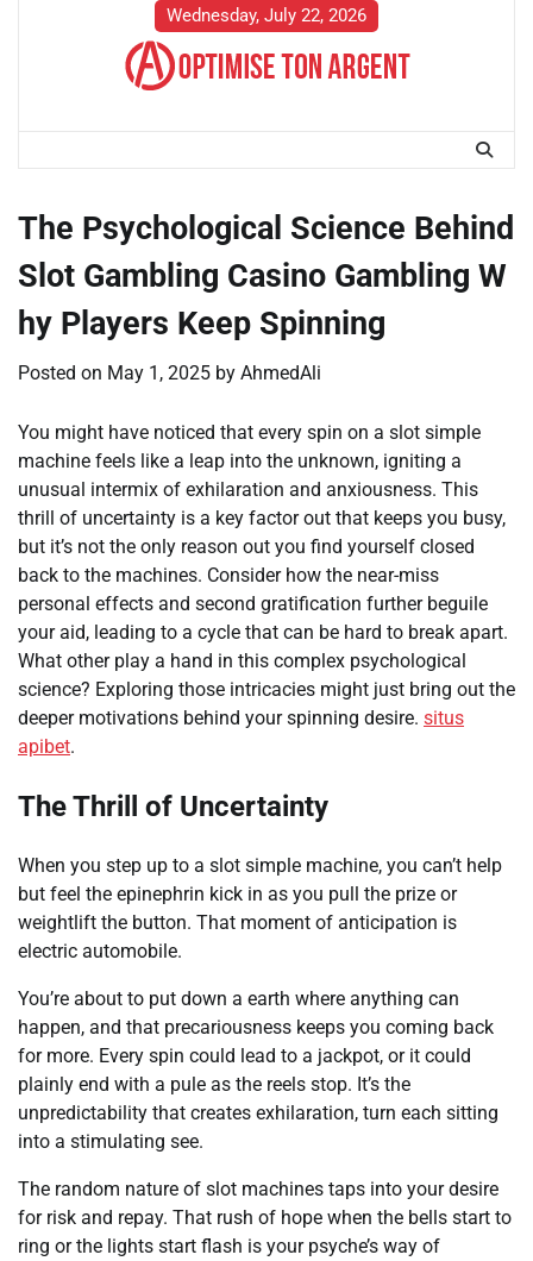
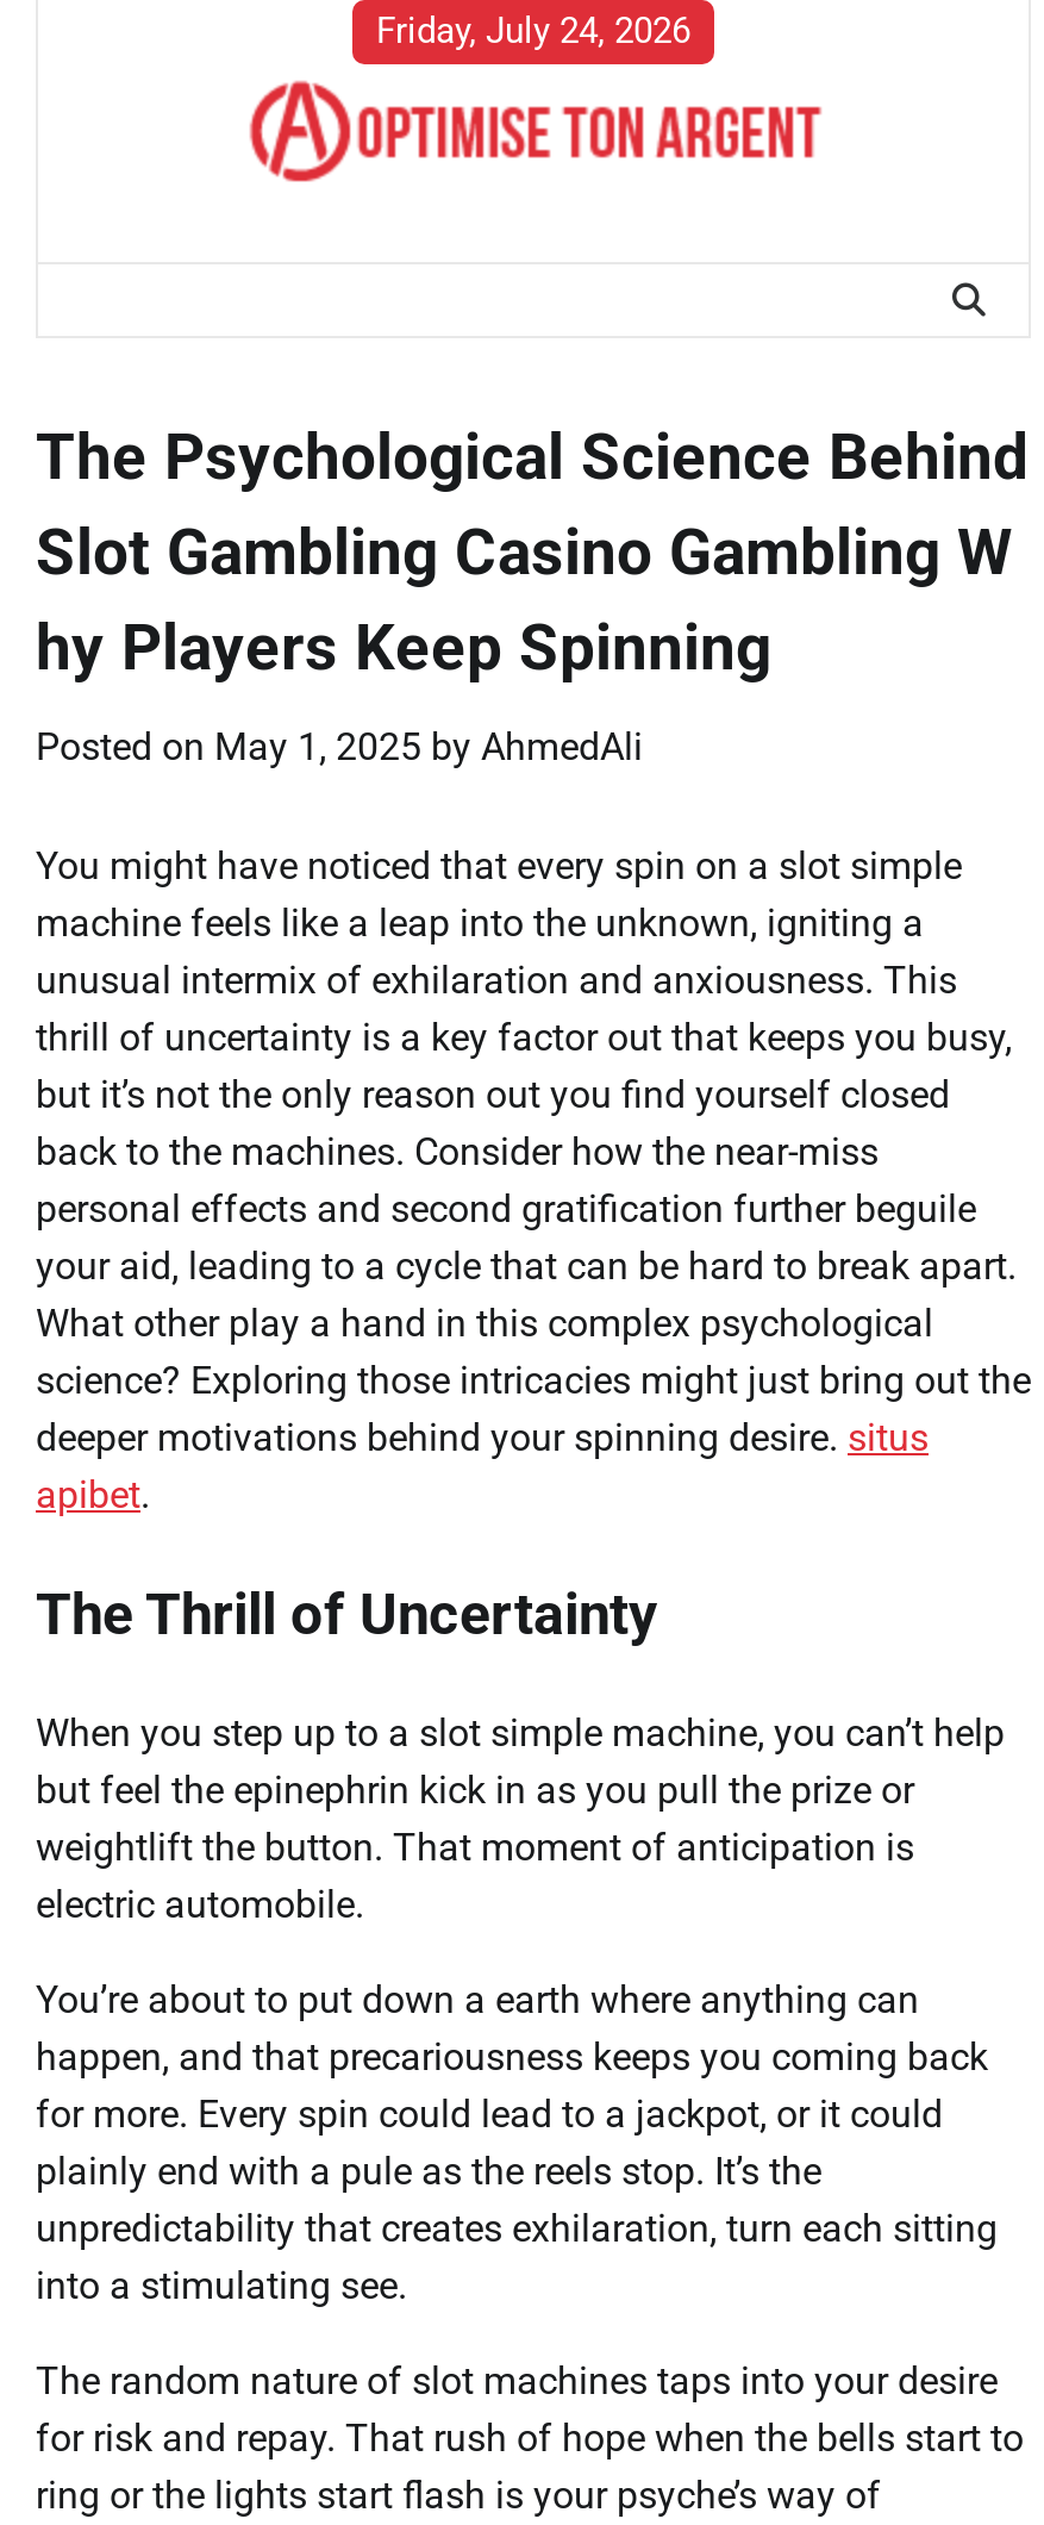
[167,5,366,26] Wednesday, July 22, 2026 -> [376,10,690,52] Friday, July 24, 2026

